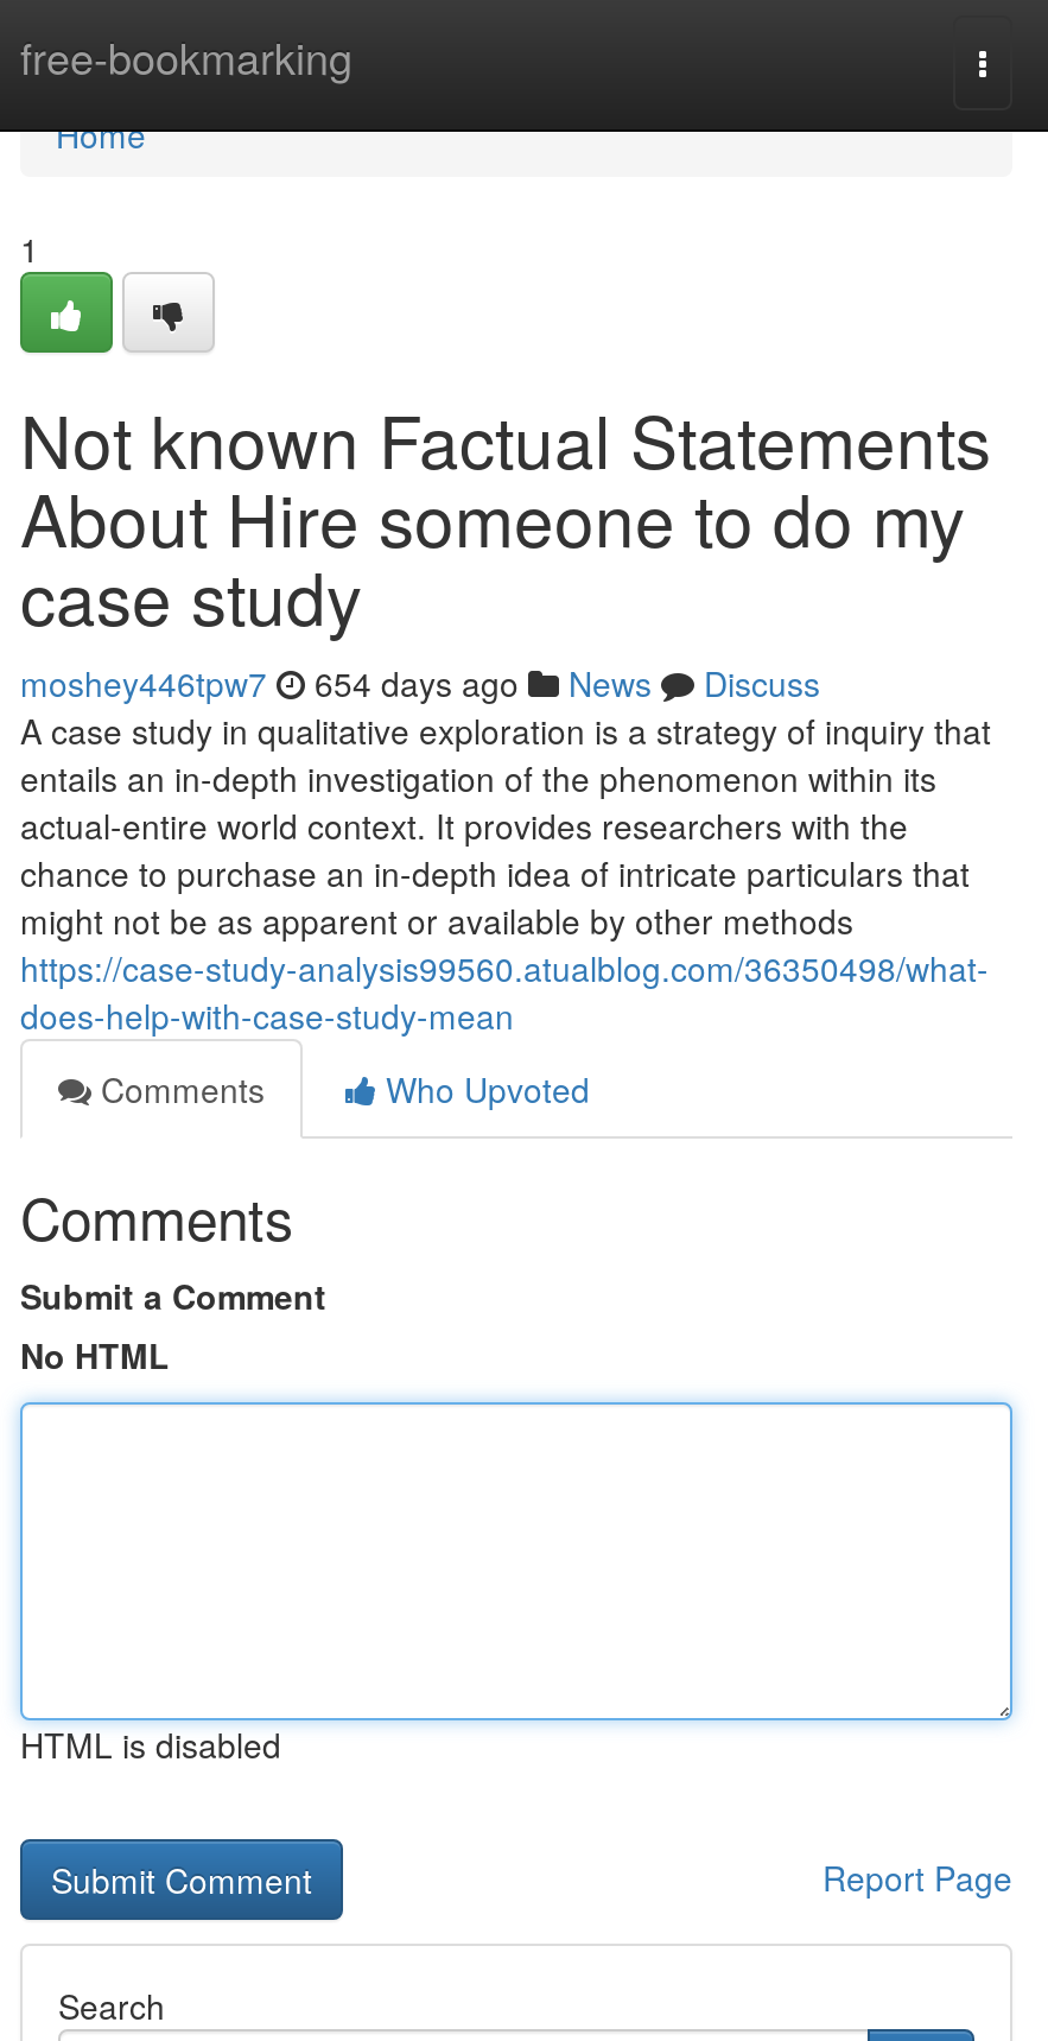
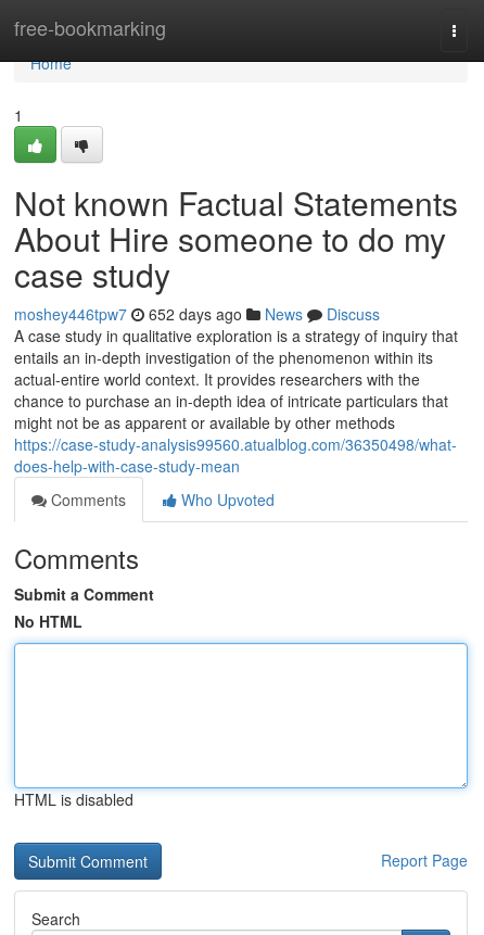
[20,659,820,706] moshey446tpw7 654 days ago News Discuss -> [14,303,380,325] moshey446tpw7 652 days ago News Discuss

